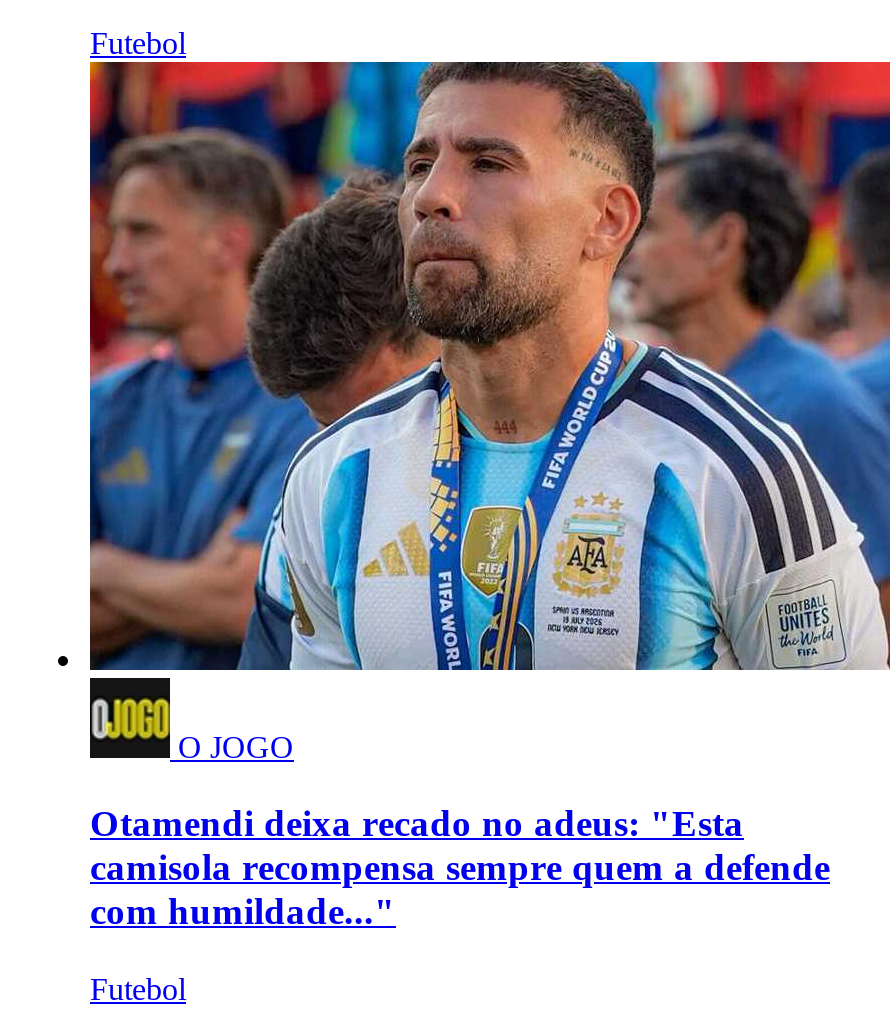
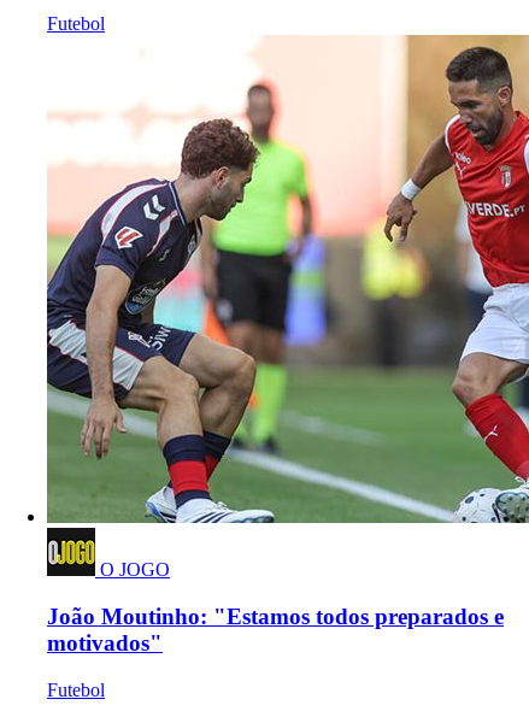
[88,59,884,679] [image] -> [46,35,525,523] [image]
moved [178,729,294,763] -> [100,559,170,580]: O JOGO
[90,803,830,933] Otamendi deixa recado no adeus: "Esta | camisola recompensa sempre quem a defende | com humildade..." -> [47,604,504,655] João Moutinho: "Estamos todos preparados e | motivados"

